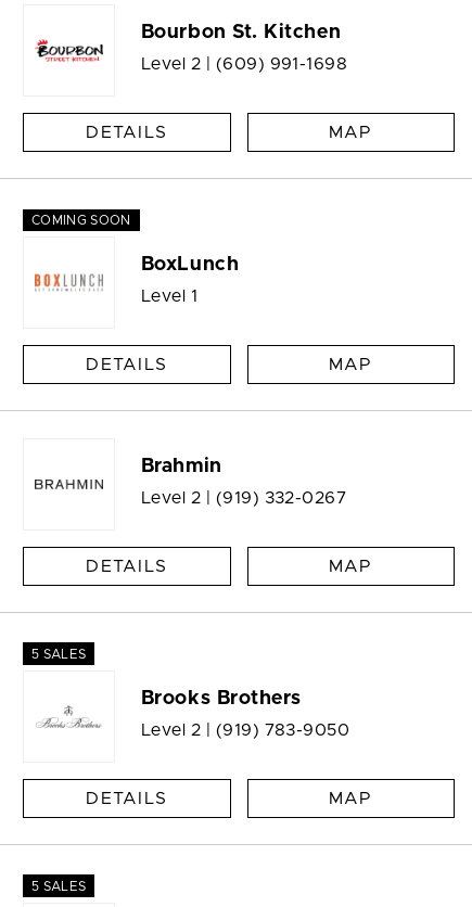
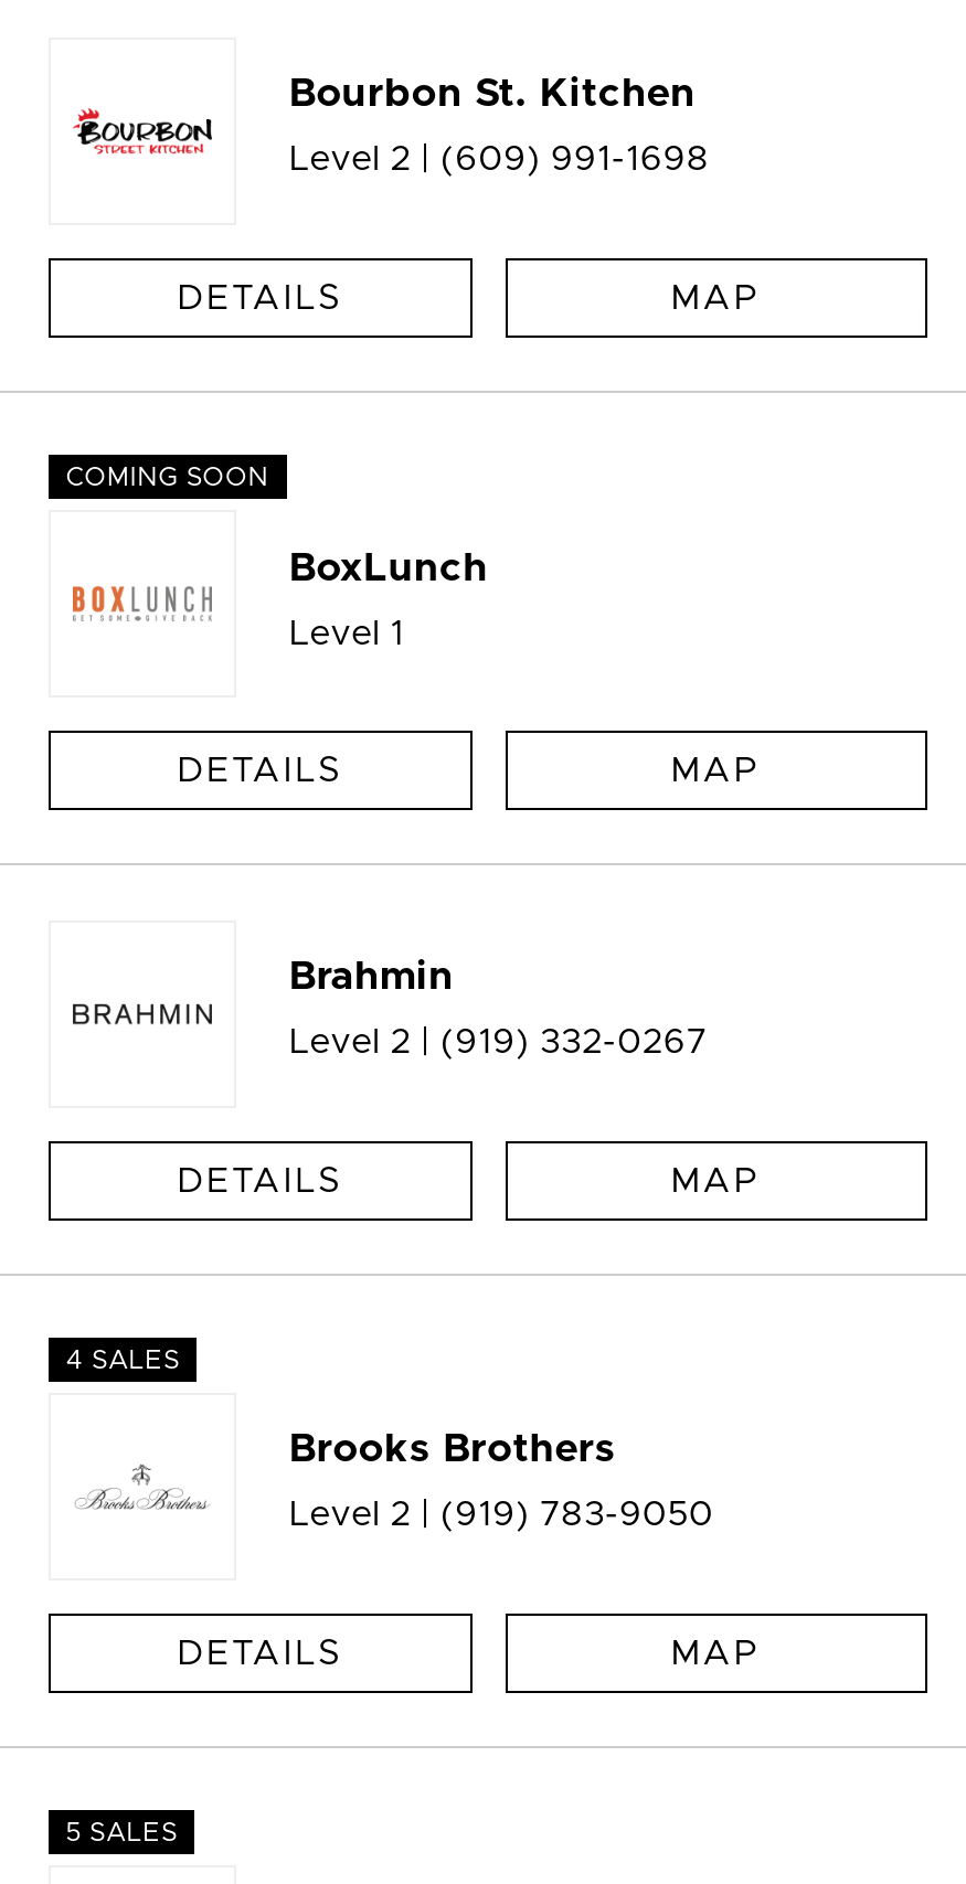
[31,647,86,660] 5 SALES -> [66,1346,180,1372] 4 SALES

